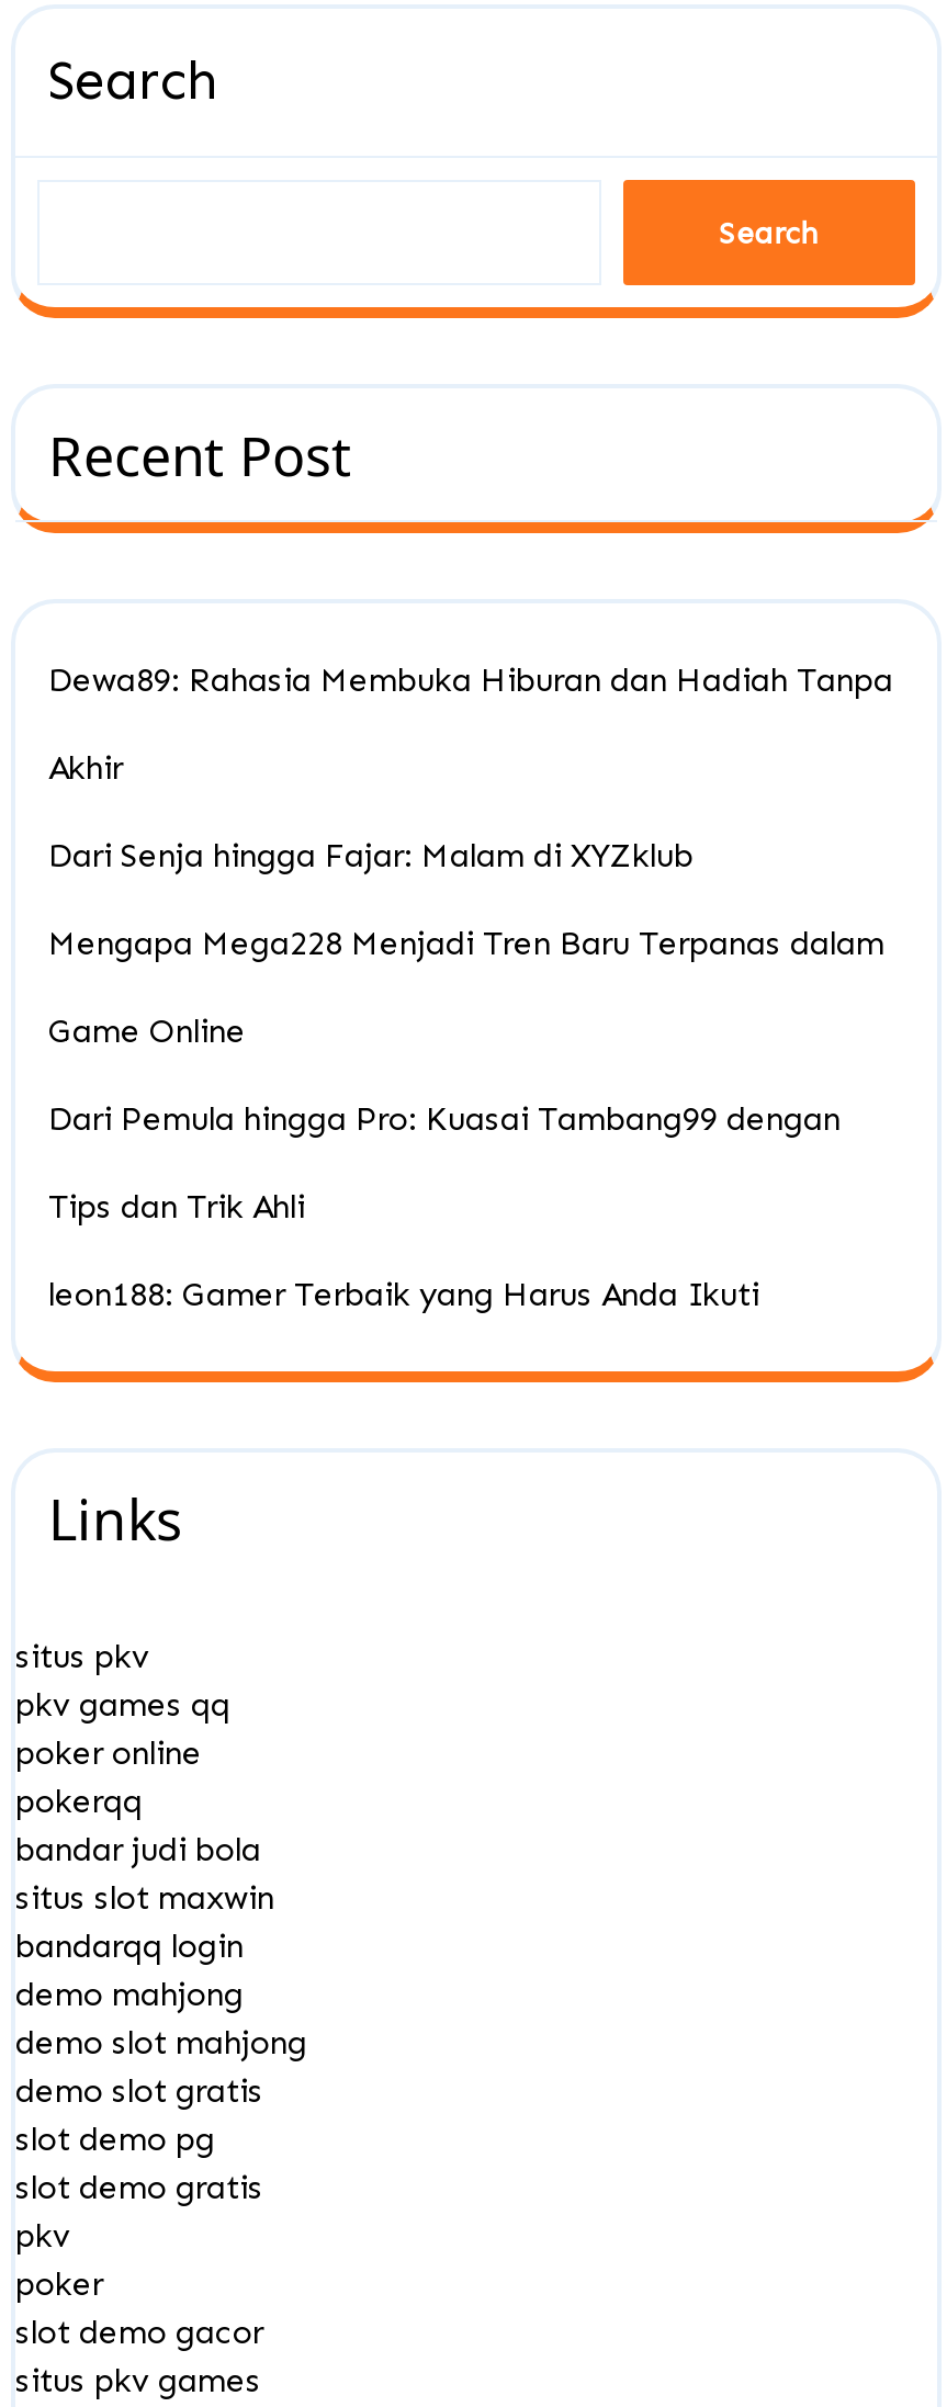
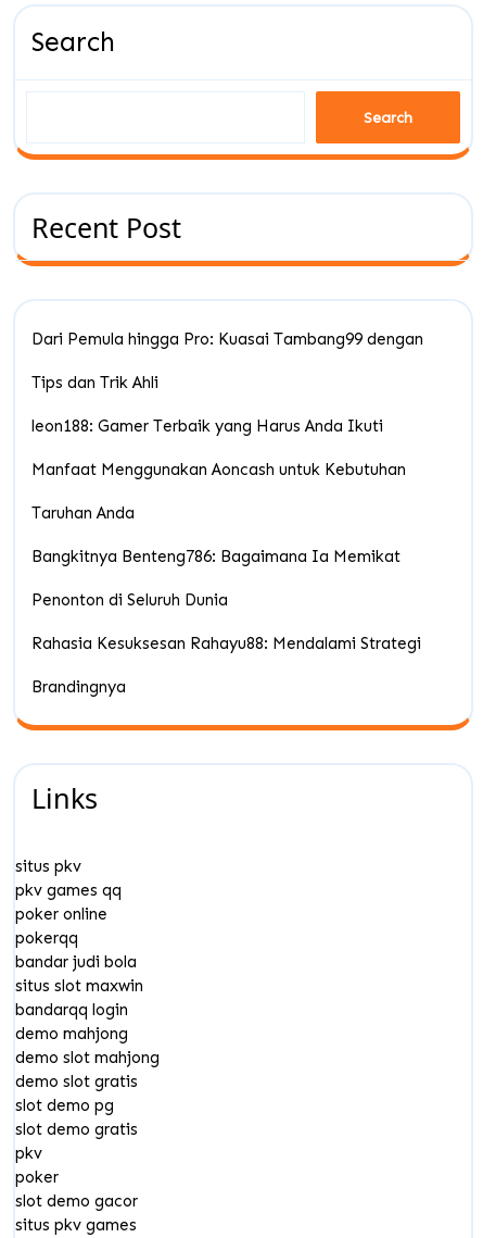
[48,660,893,1051] Dewa89: Rahasia Membuka Hiburan dan Hadiah Tanpa | Akhir | Dari Senja hingga Fajar: Malam di XYZklub | Mengapa Mega228 Menjadi Tren Baru Terpanas dalam | Game Online -> none
moved [48,1099,841,1314] -> [31,329,423,436]: Dari Pemula hingga Pro: Kuasai Tambang99 dengan | Tips dan Trik Ahli | leon188: Gamer Terbaik yang Harus Anda Ikuti
none -> [31,460,421,697] Manfaat Menggunakan Aoncash untuk Kebutuhan | Taruhan Anda | Bangkitnya Benteng786: Bagaimana Ia Memikat | Penonton di Seluruh Dunia | Rahasia Kesuksesan Rahayu88: Mendalami Strategi | Brandingnya

